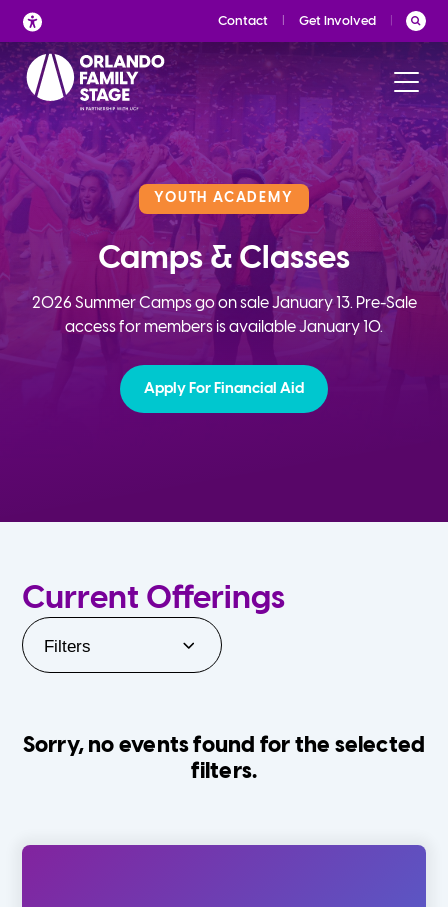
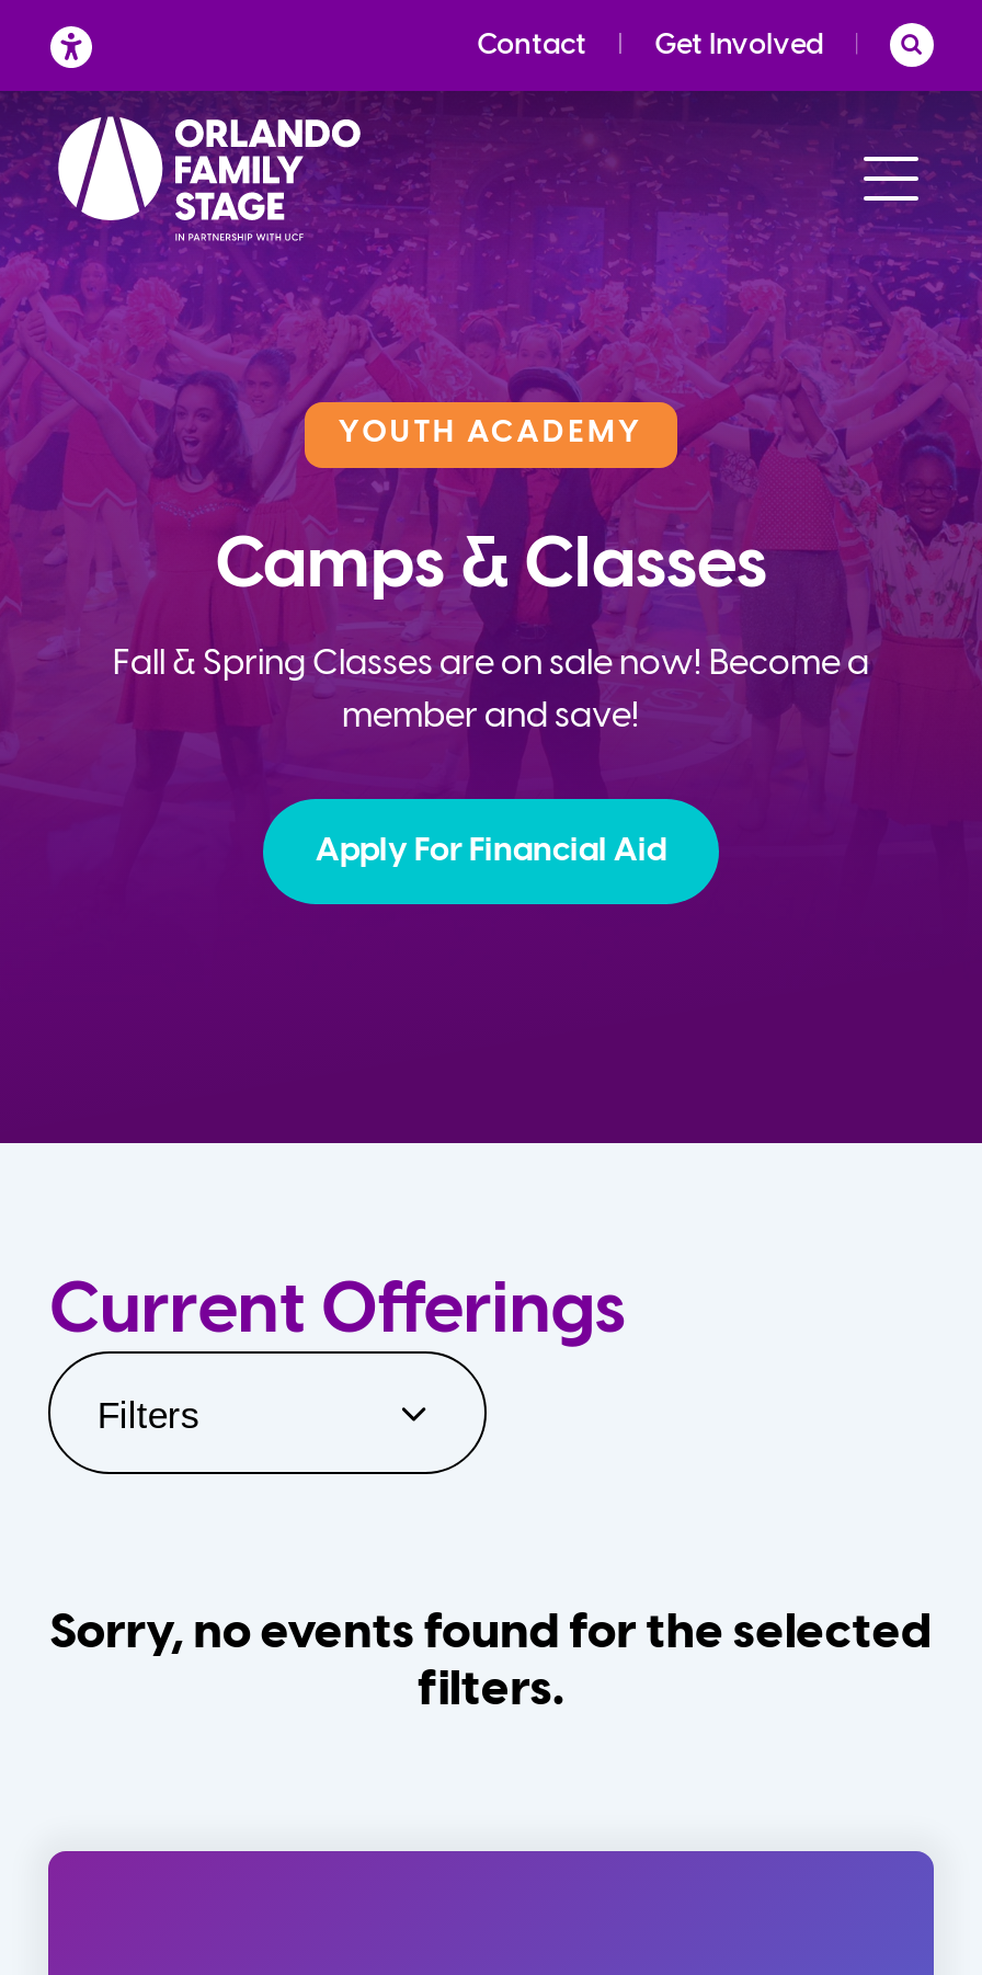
[31,295,416,336] 2026 Summer Camps go on sale January 13. Pre-Sale | access for members is available January 10. -> [113,646,869,736] Fall & Spring Classes are on sale now! Become a | member and save!

